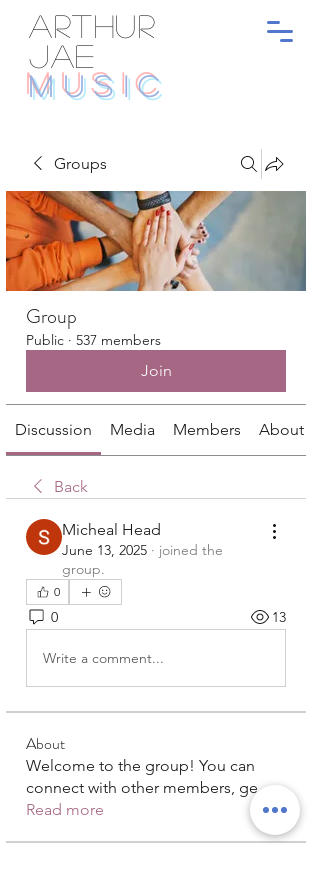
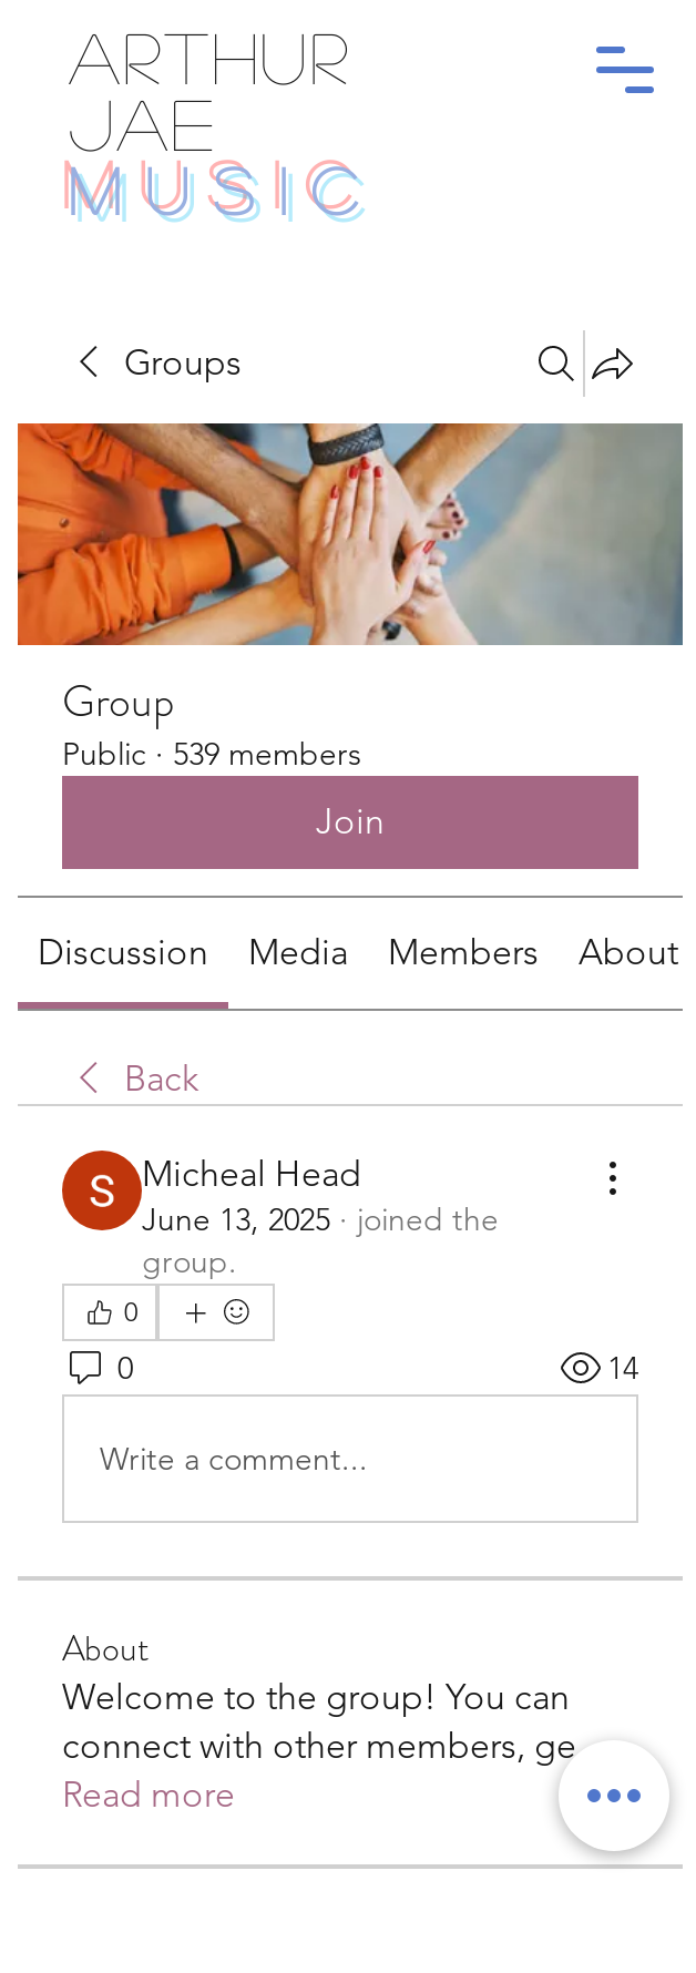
[26,331,161,349] Public · 537 members -> [62,734,361,774] Public · 539 members
[272,607,286,625] 13 -> [607,1347,638,1387] 14

